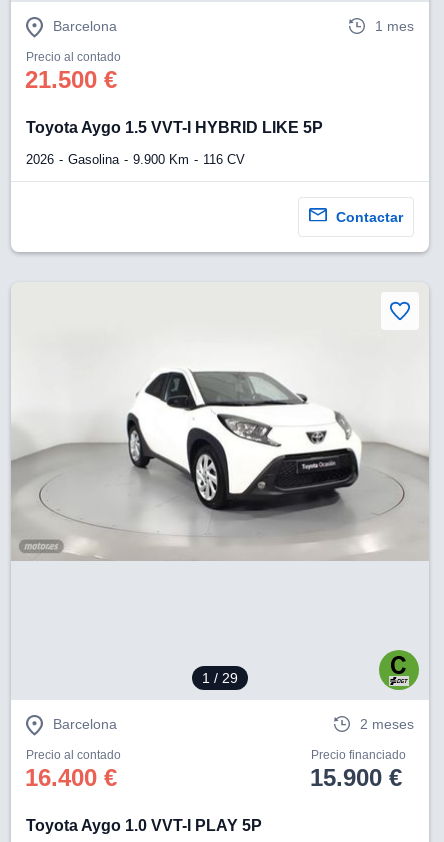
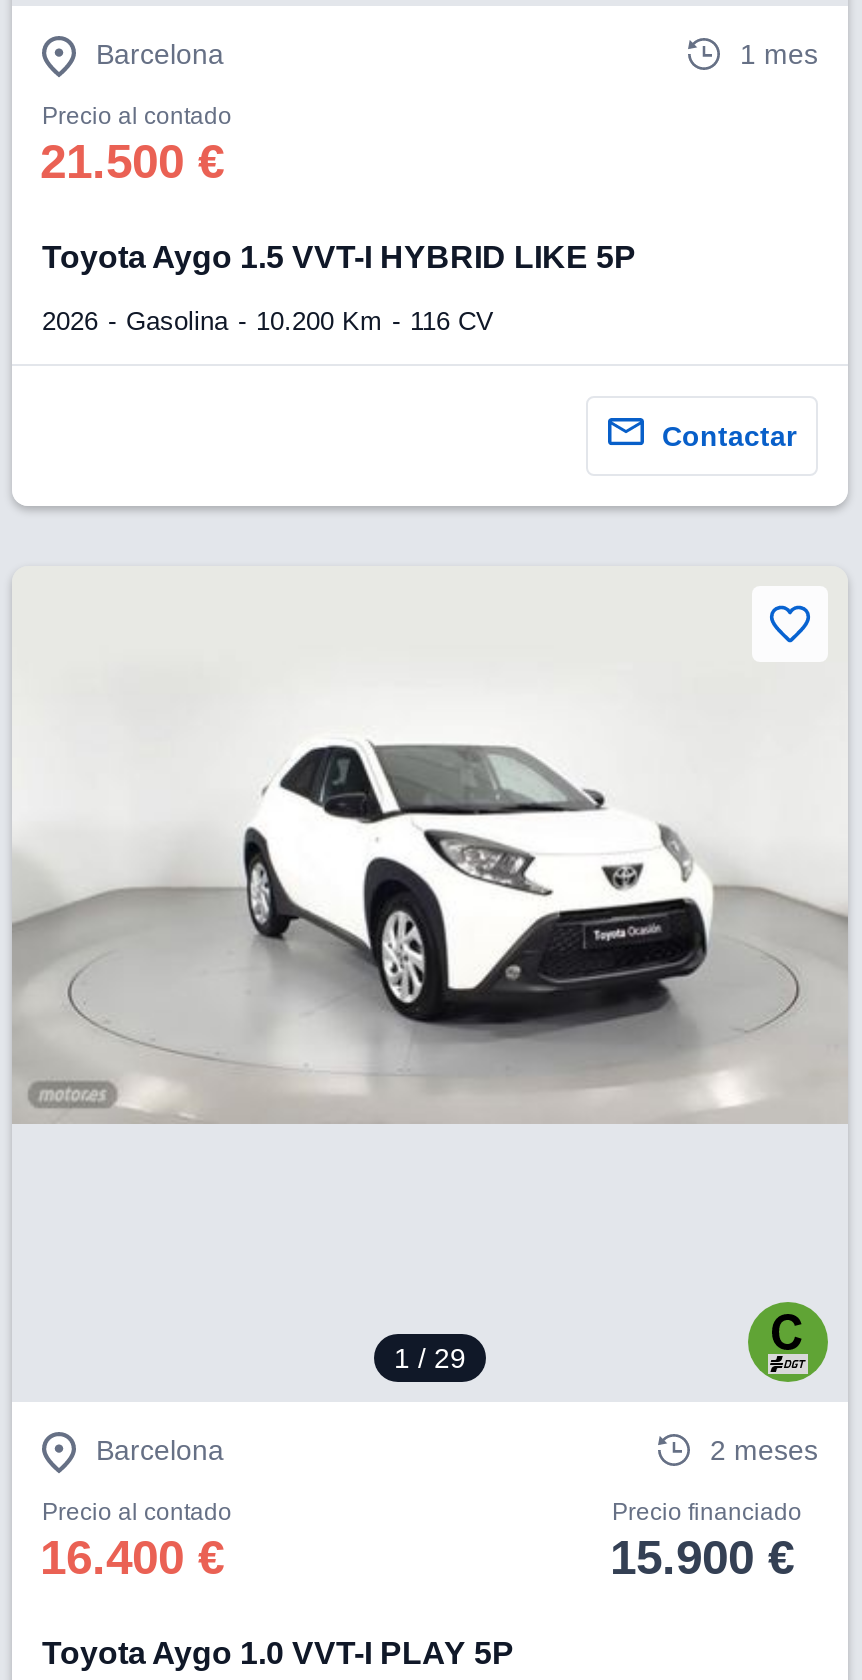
[26,152,245,167] 2026 Gasolina 9.900 Km 116 CV -> [42,306,494,336] 2026 Gasolina 10.200 Km 116 CV

